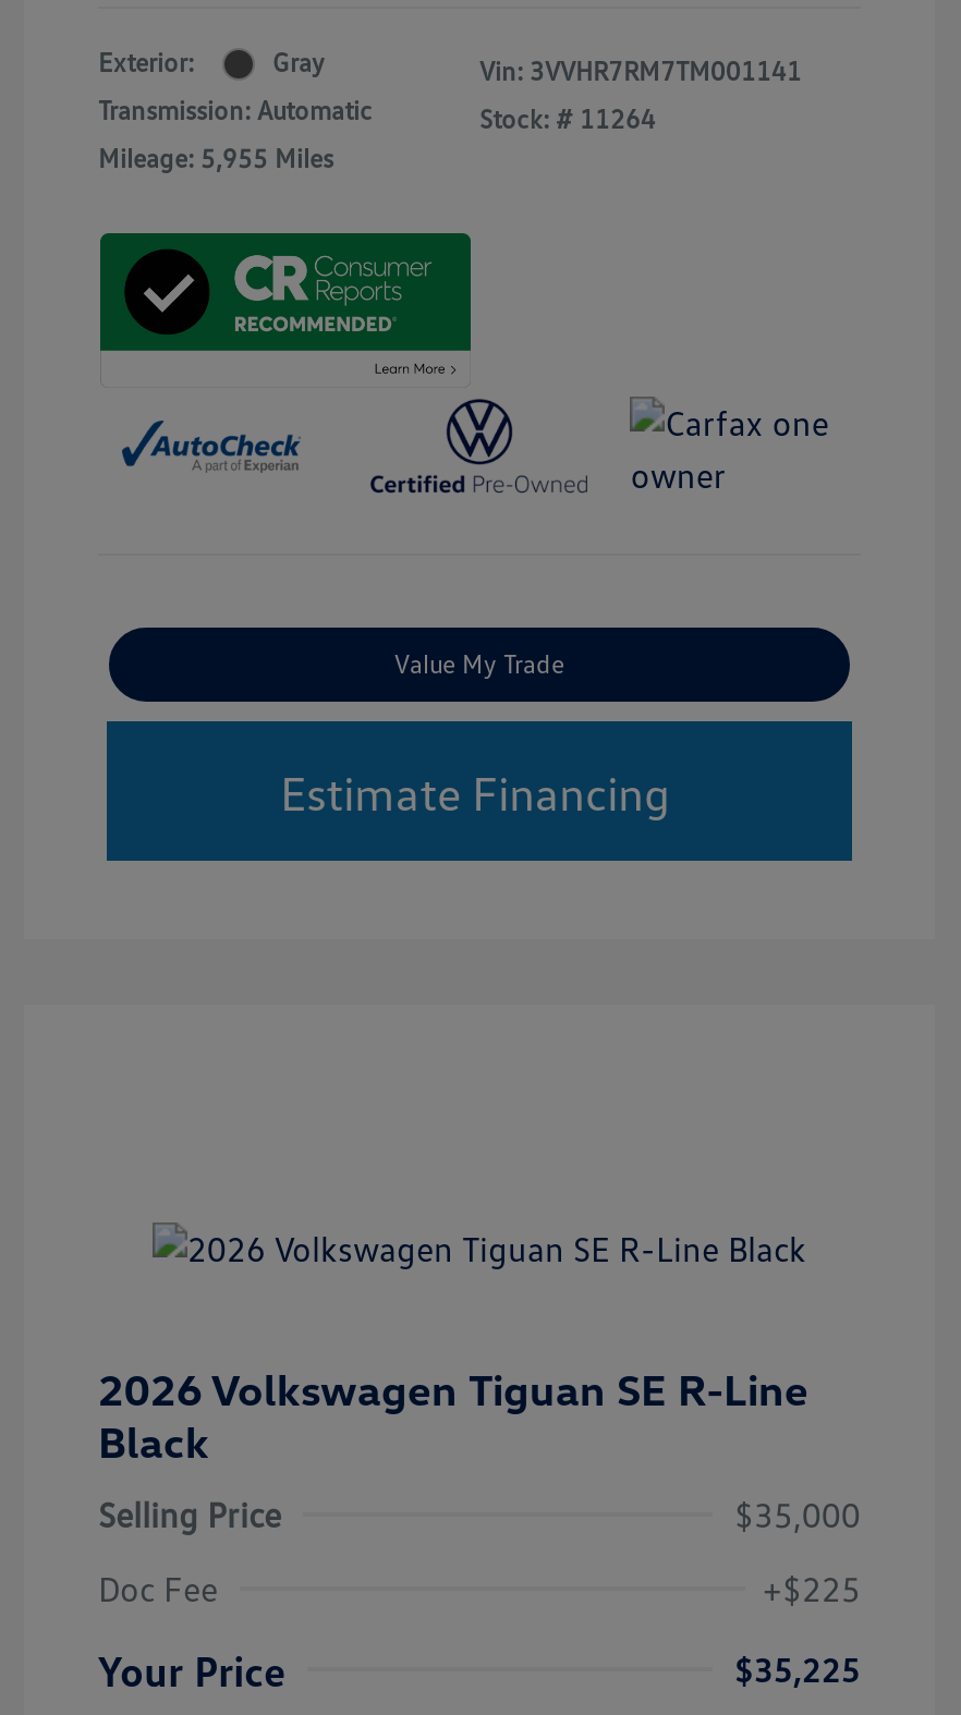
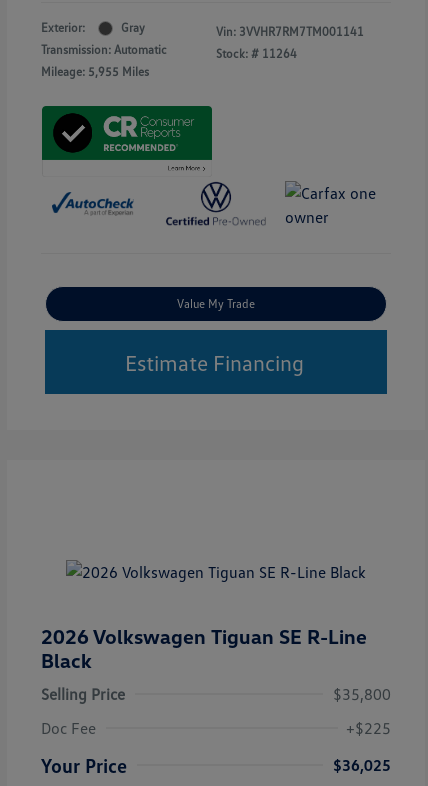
[734,1493,861,1536] $35,000 -> [333,684,391,704] $35,800
[734,1647,861,1691] $35,225 -> [333,755,391,775] $36,025

